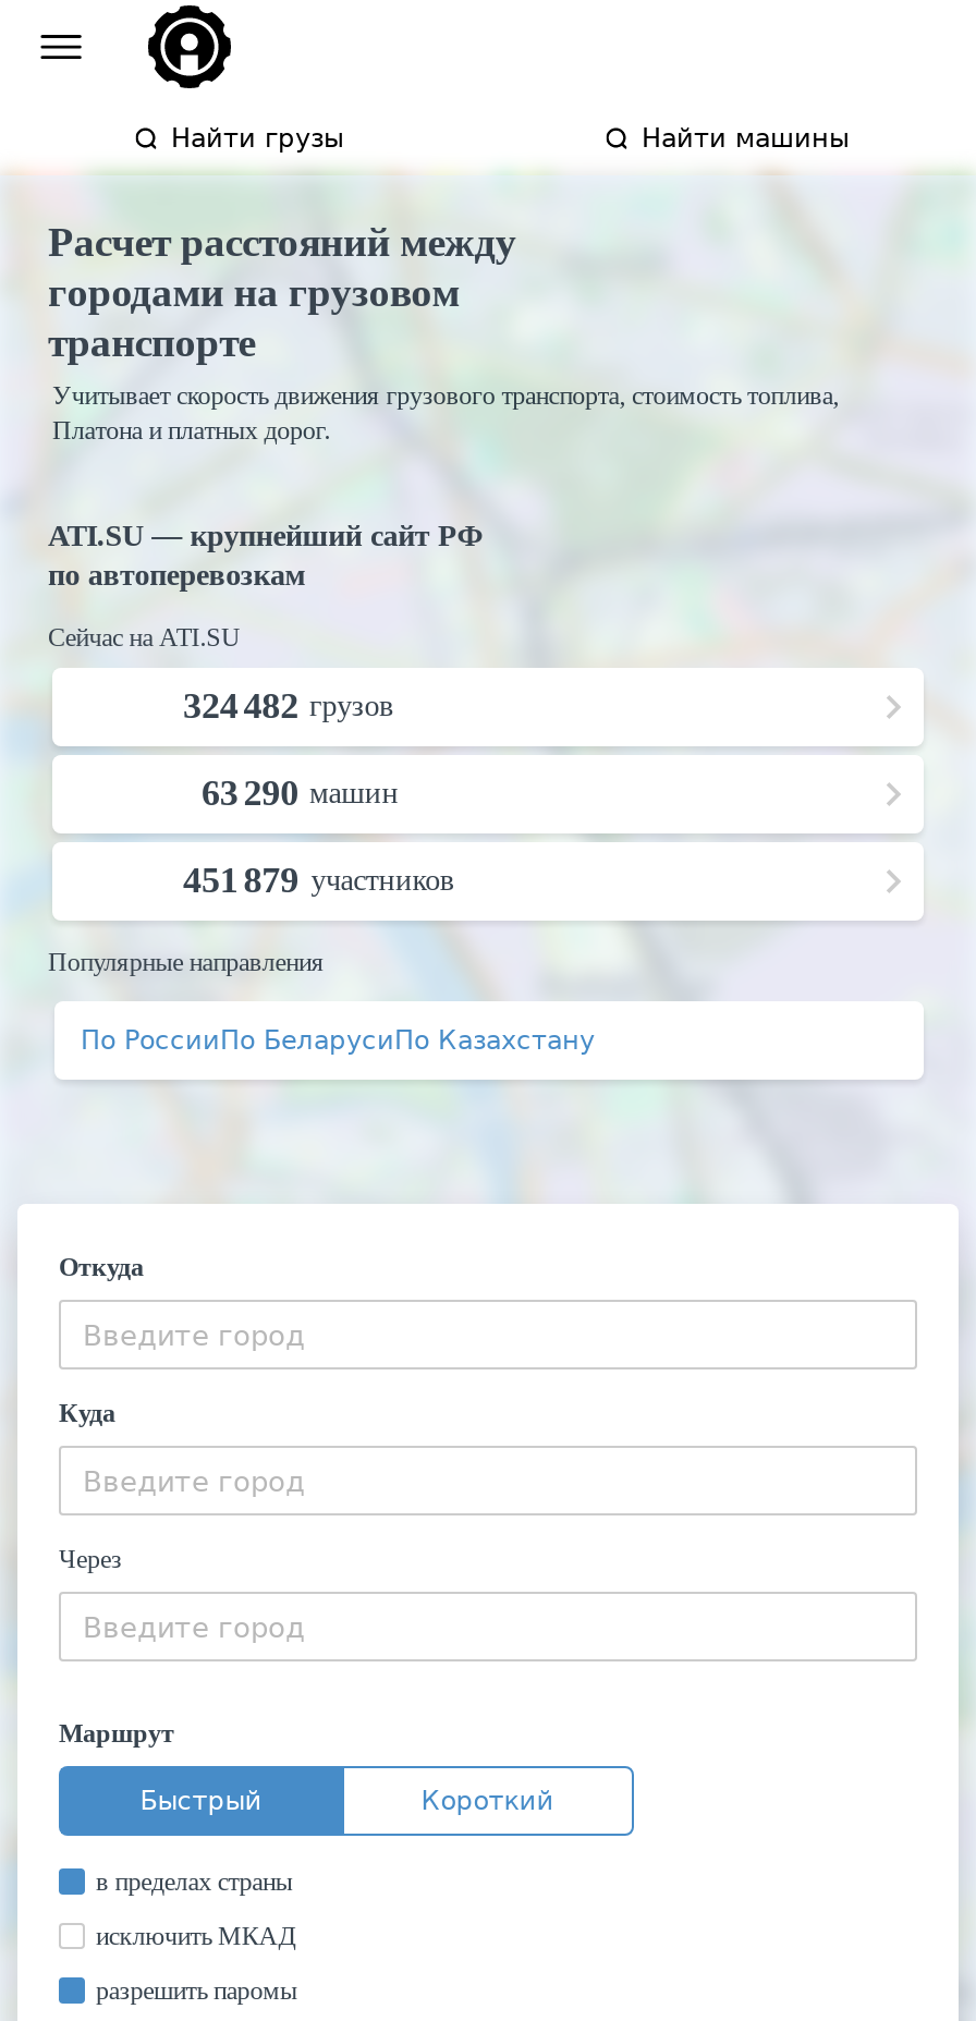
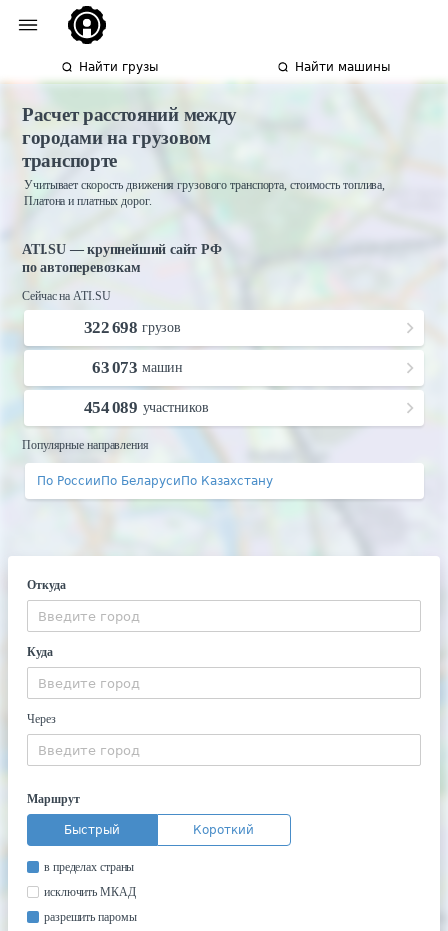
[183,685,394,727] 324 482 грузов -> [84,318,181,337] 322 698 грузов
[202,772,399,814] 63 290 машин -> [92,358,183,377] 63 073 машин
[183,860,455,901] 451 879 участников -> [84,398,209,417] 454 089 участников

